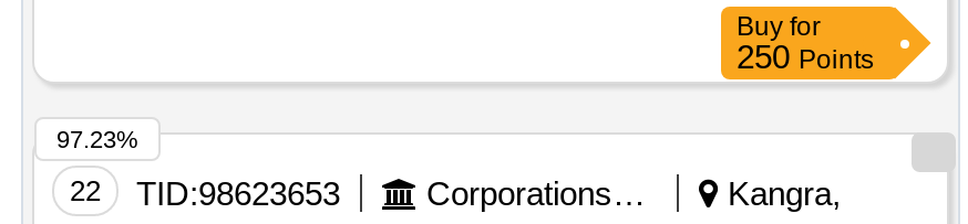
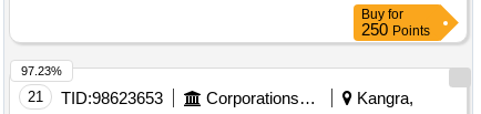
[70,175,340,212] 22 TID:98623653 -> [28,89,163,108] 21 TID:98623653

